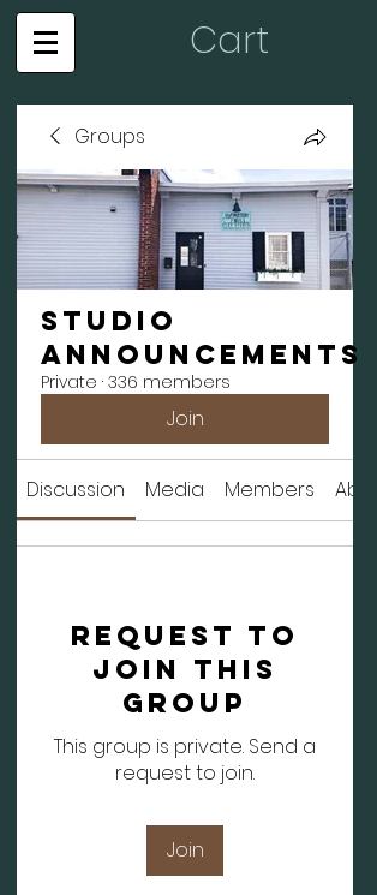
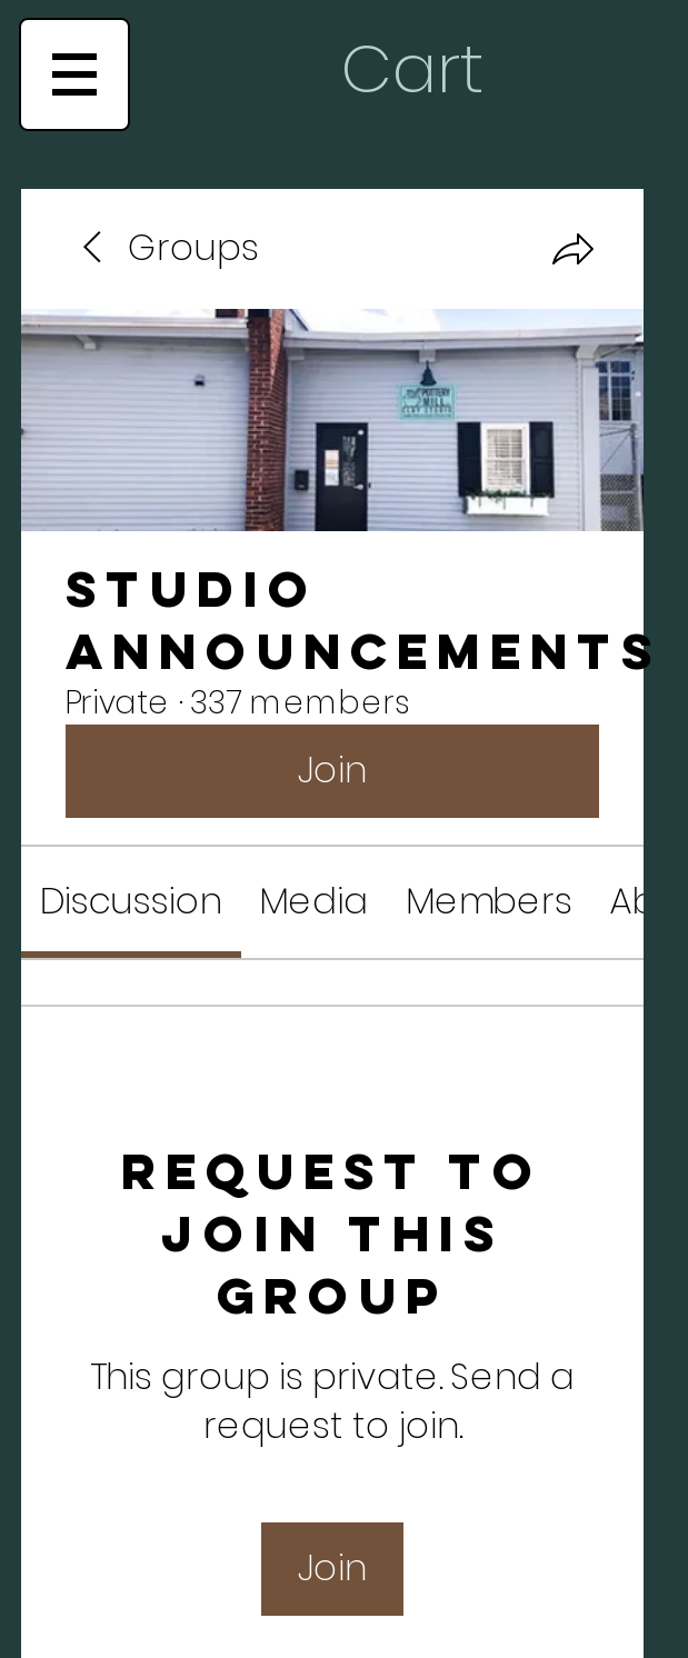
[41,370,231,394] Private 336 members -> [66,680,412,725] Private 337 members

